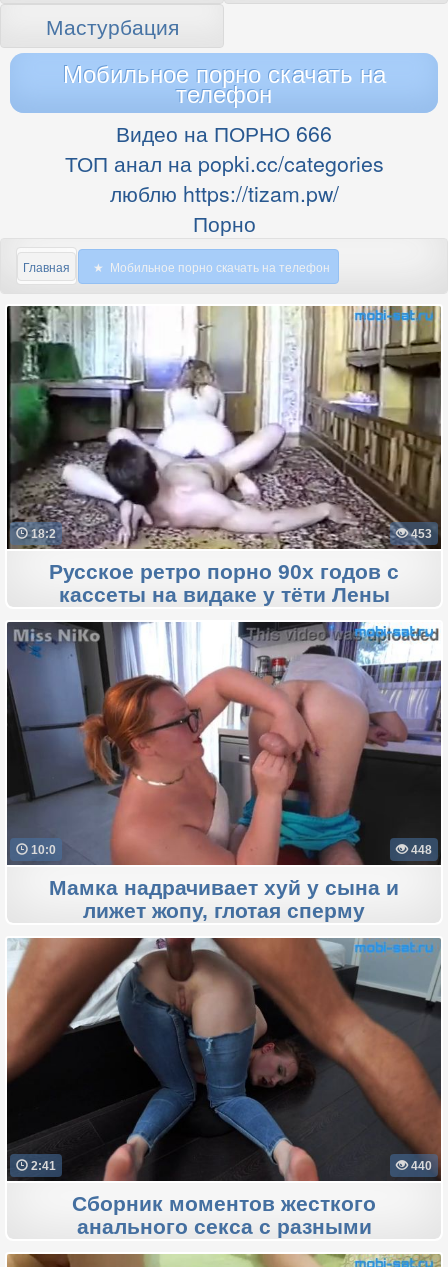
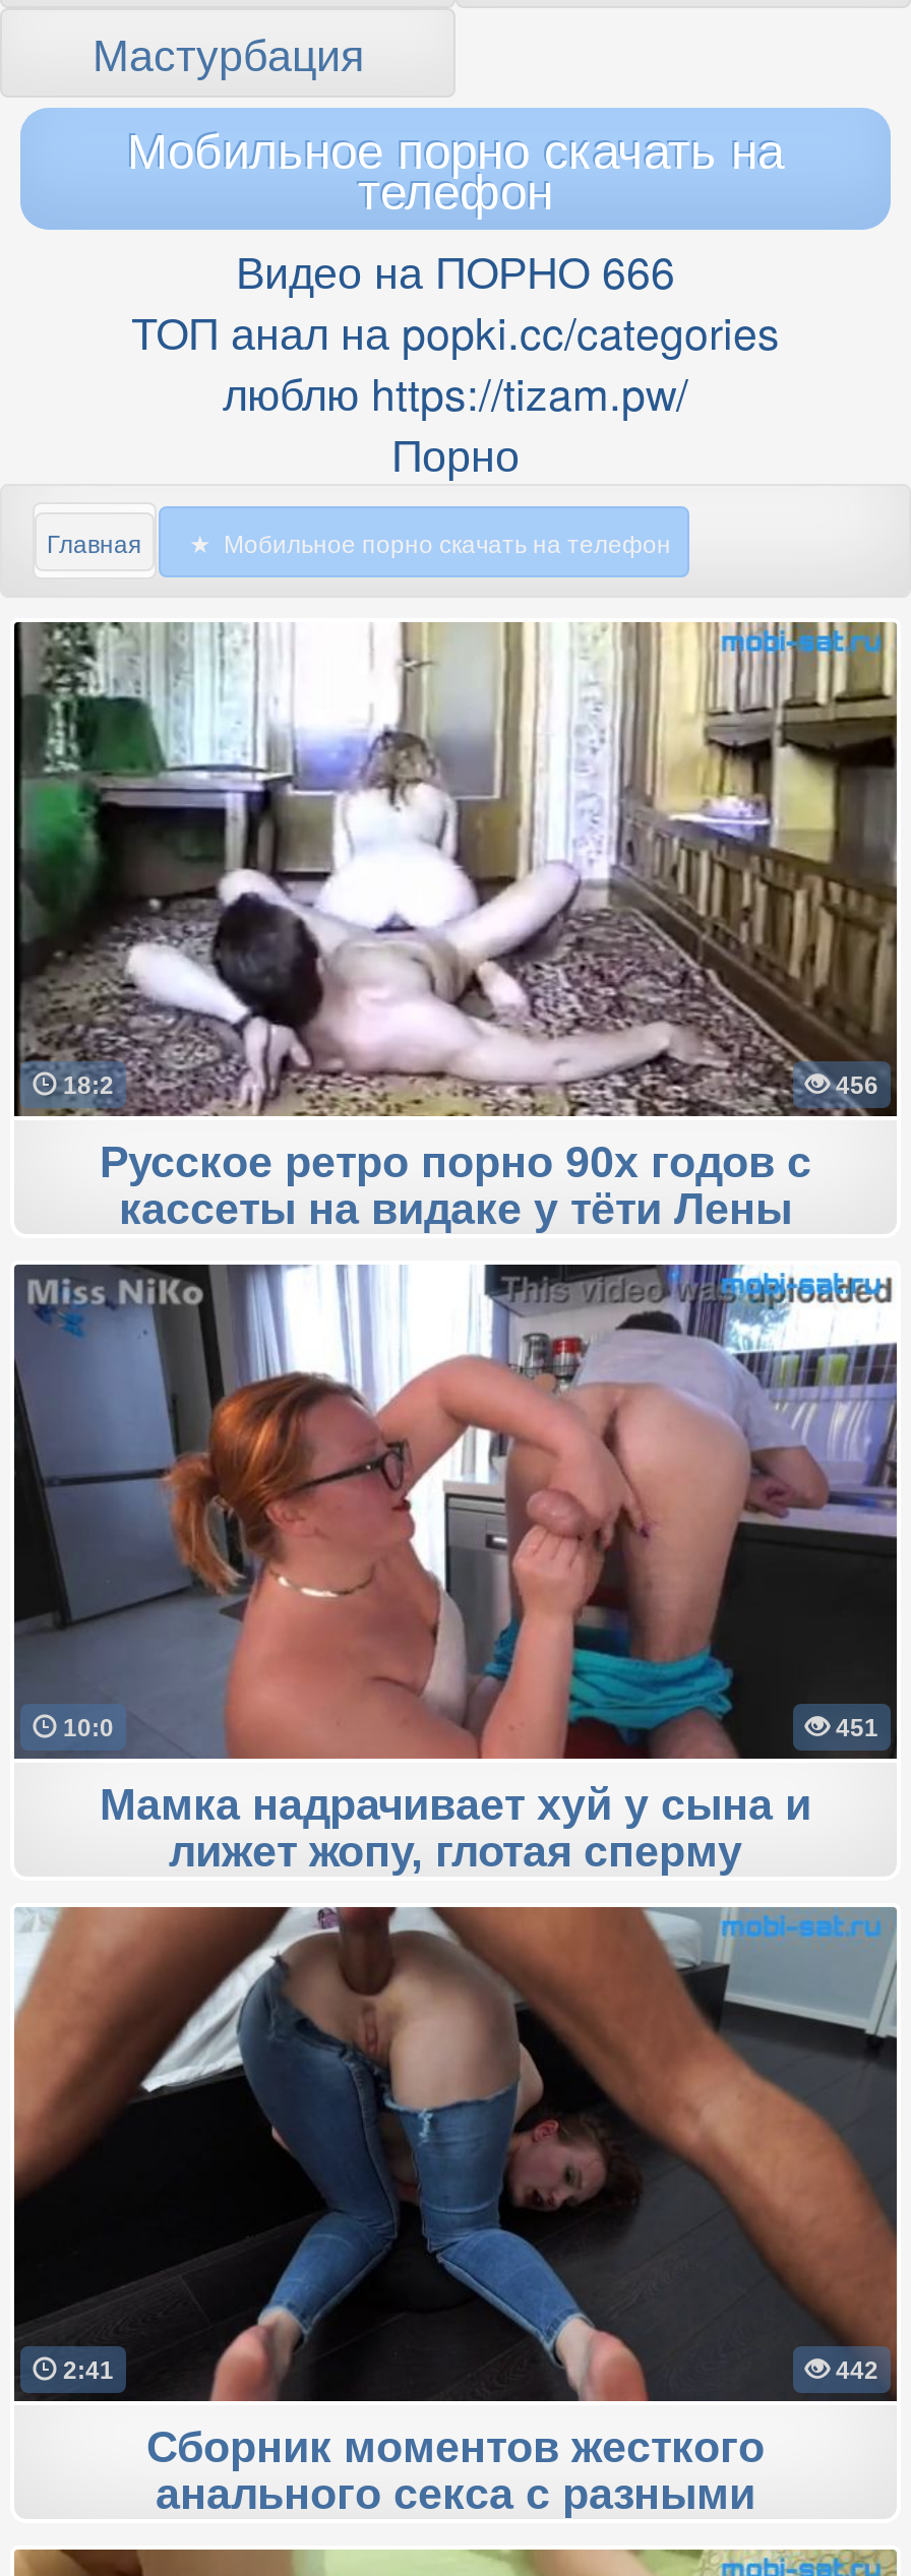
[408,527,432,541] 453 -> [830,1072,878,1100] 456
[408,843,432,857] 448 -> [830,1714,878,1743] 451
[408,1159,432,1173] 440 -> [830,2357,878,2386] 442

